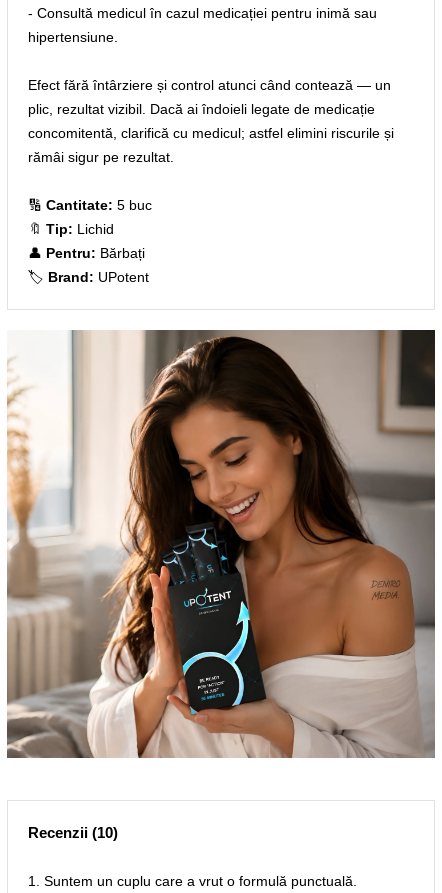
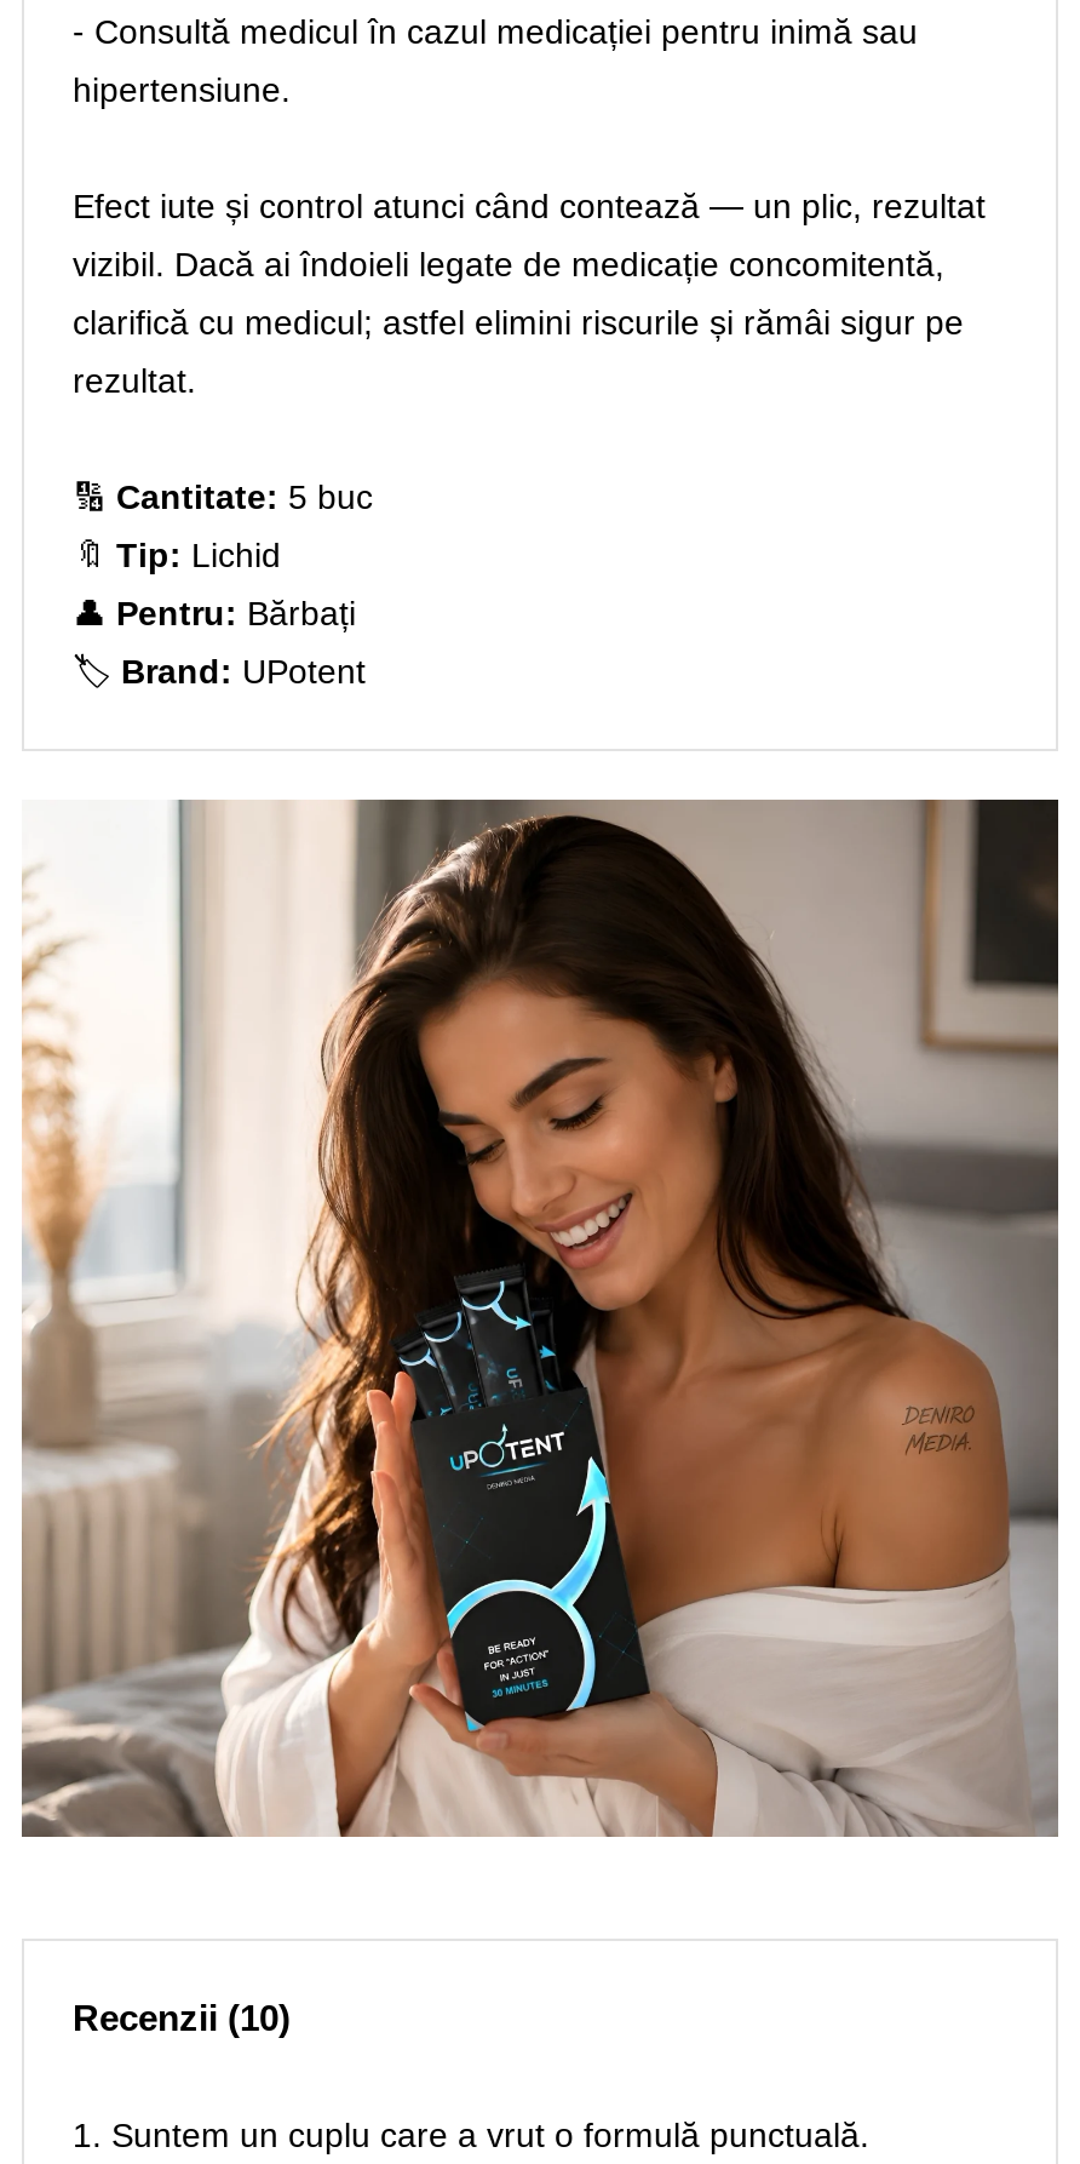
[28,77,391,93] Efect fără întârziere și control atunci când contează — un -> [73,187,986,225] Efect iute și control atunci când contează — un plic, rezultat
[28,101,375,117] plic, rezultat vizibil. Dacă ai îndoieli legate de medicație -> [73,245,944,284] vizibil. Dacă ai îndoieli legate de medicație concomitentă,
[28,125,394,141] concomitentă, clarifică cu medicul; astfel elimini riscurile și -> [73,303,964,342] clarifică cu medicul; astfel elimini riscurile și rămâi sigur pe
[28,149,174,165] rămâi sigur pe rezultat. -> [73,361,196,400] rezultat.

